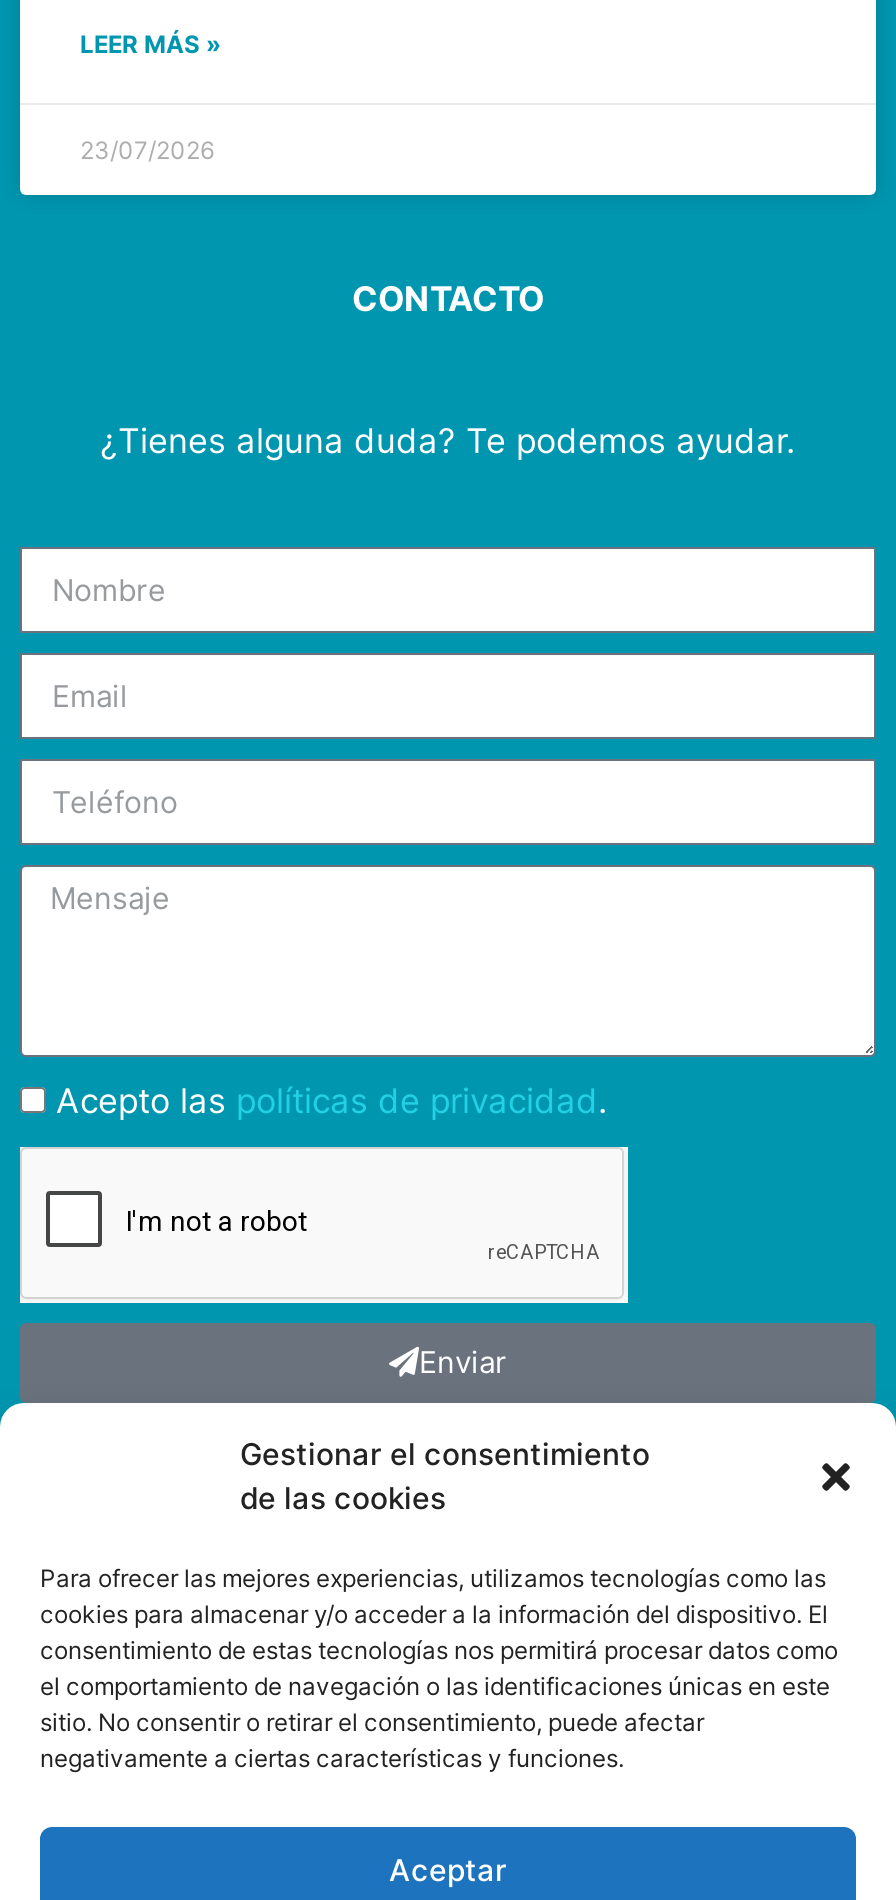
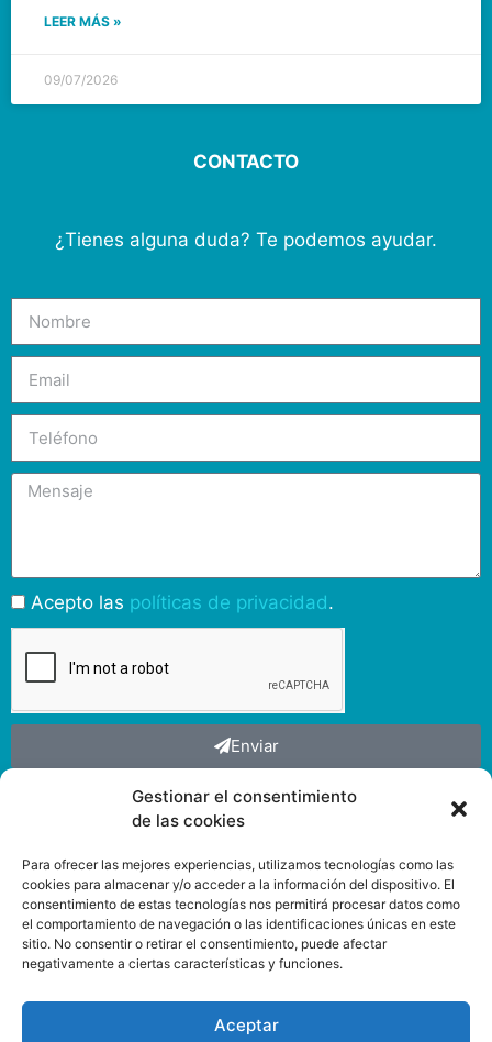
[80,135,214,165] 23/07/2026 -> [44,71,118,88] 09/07/2026

